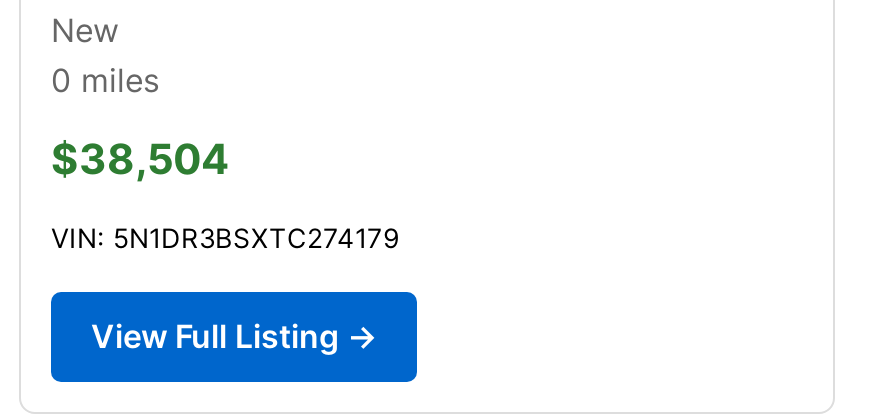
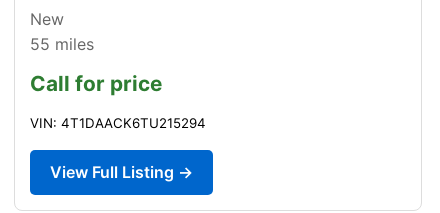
[51,60,159,100] 0 miles -> [30,34,94,54] 55 miles
[51,134,229,184] $38,504 -> [30,71,162,96] Call for price
[51,222,399,254] VIN: 5N1DR3BSXTC274179 -> [30,115,206,131] VIN: 4T1DAACK6TU215294

